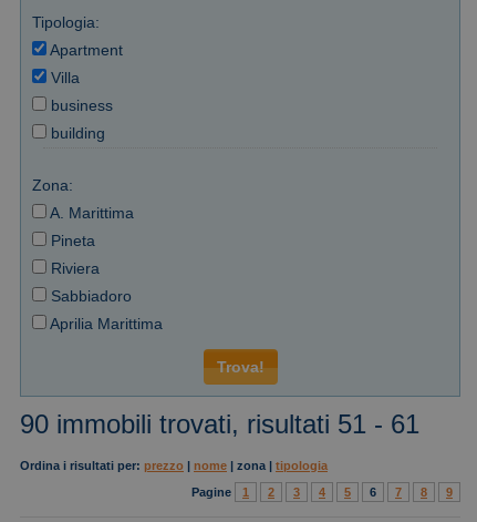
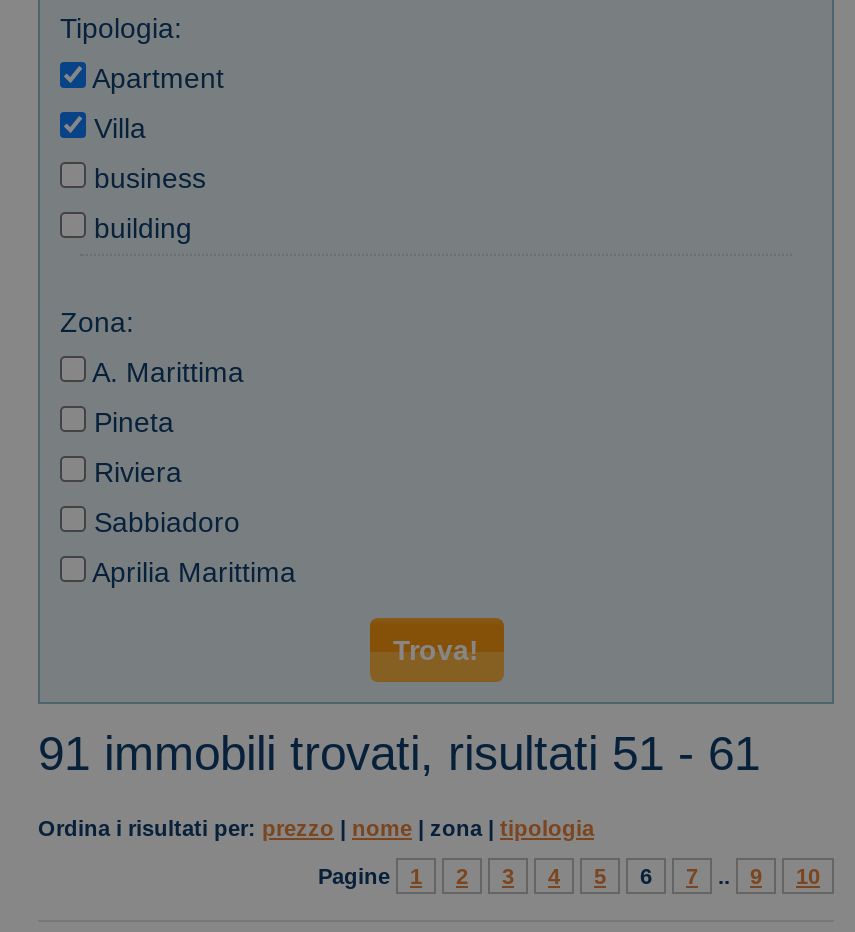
[20,409,419,439] 90 immobili trovati, risultati 51 - 61 -> [38,726,760,780] 91 immobili trovati, risultati 51 - 61
[395,485,453,499] 7 | 8 | 9 -> [686,864,820,888] 7 .. 9 | 10

